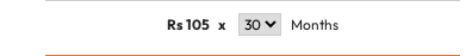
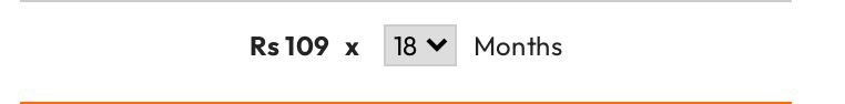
[167,15,225,33] Rs 105 x -> [250,28,358,62] Rs 109 x

